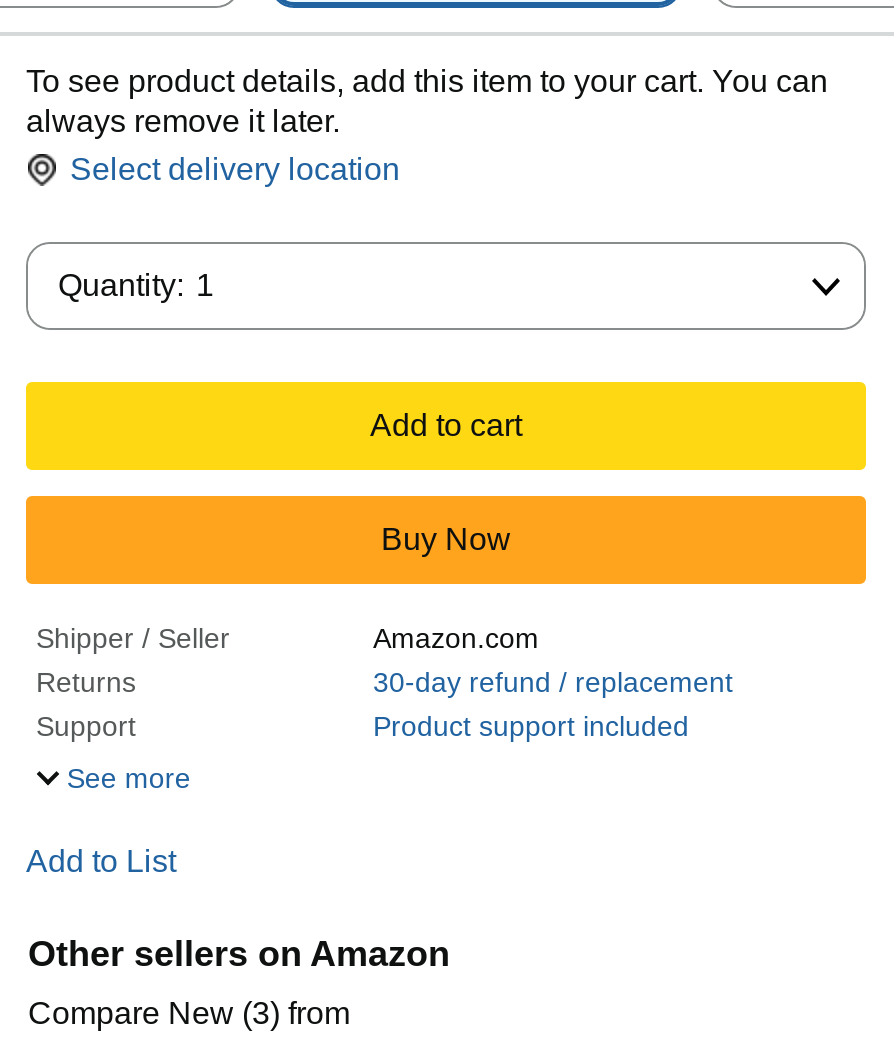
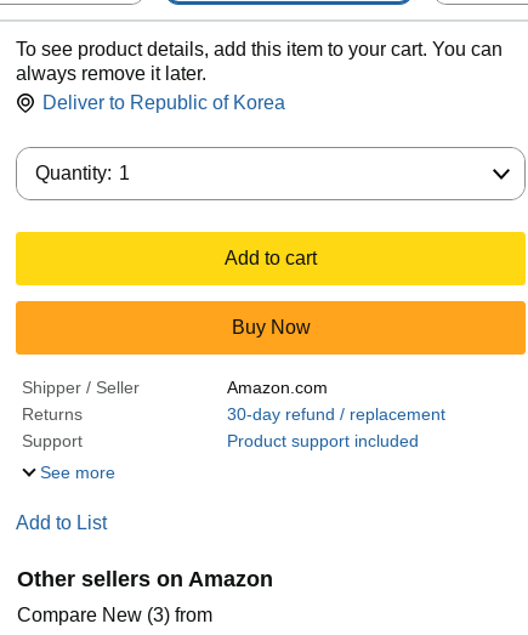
[70,152,400,186] Select delivery location -> [42,92,285,113] Deliver to Republic of Korea

